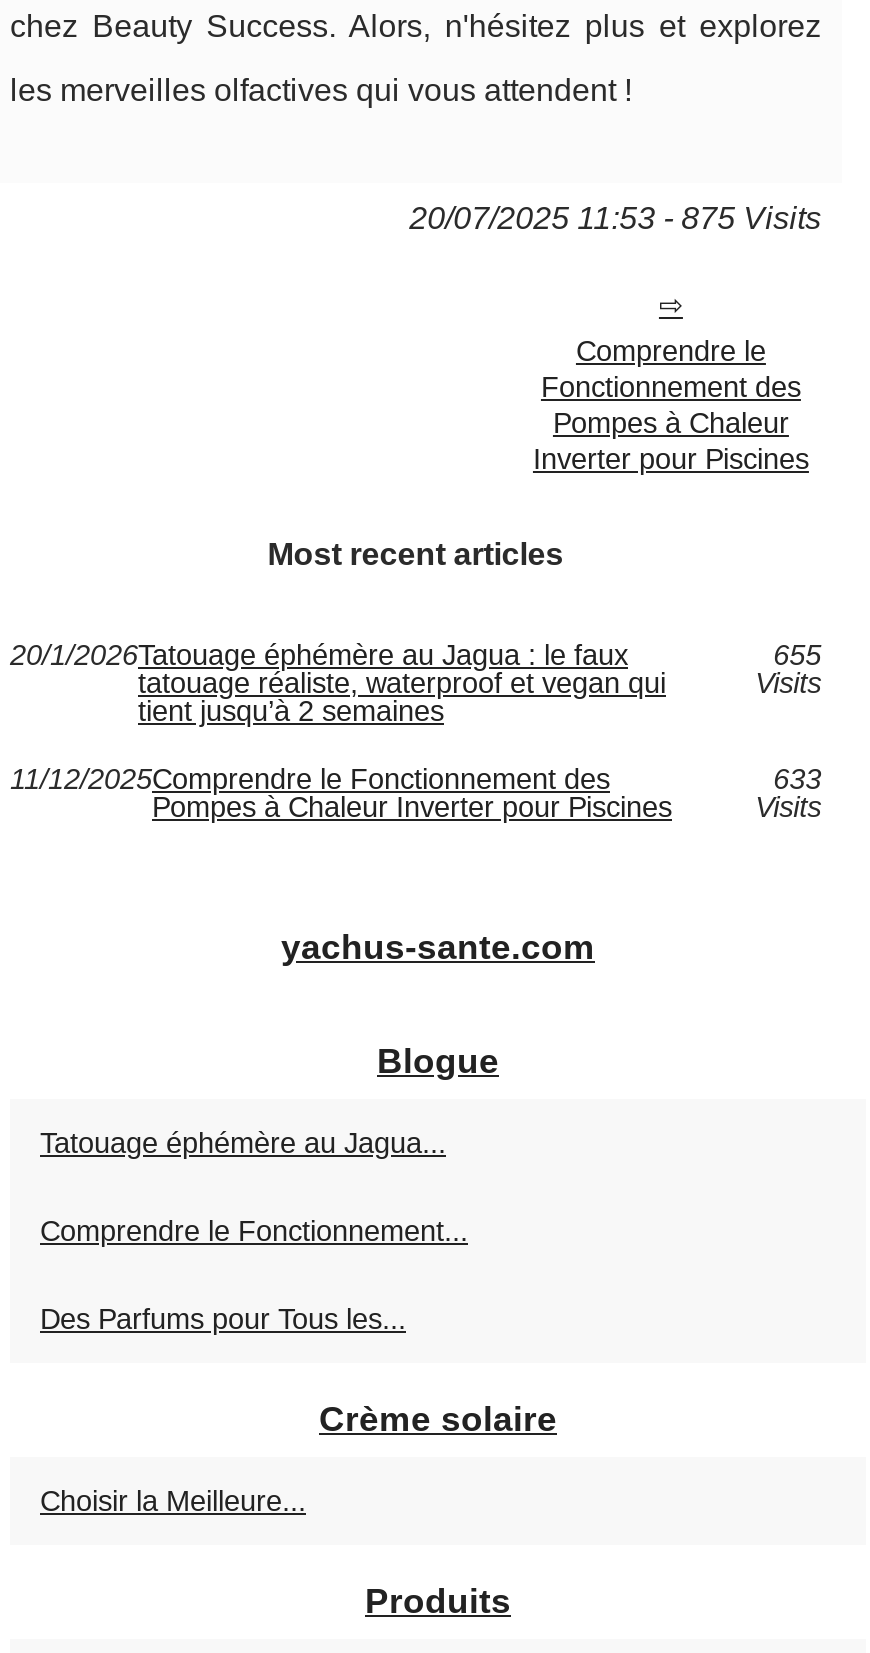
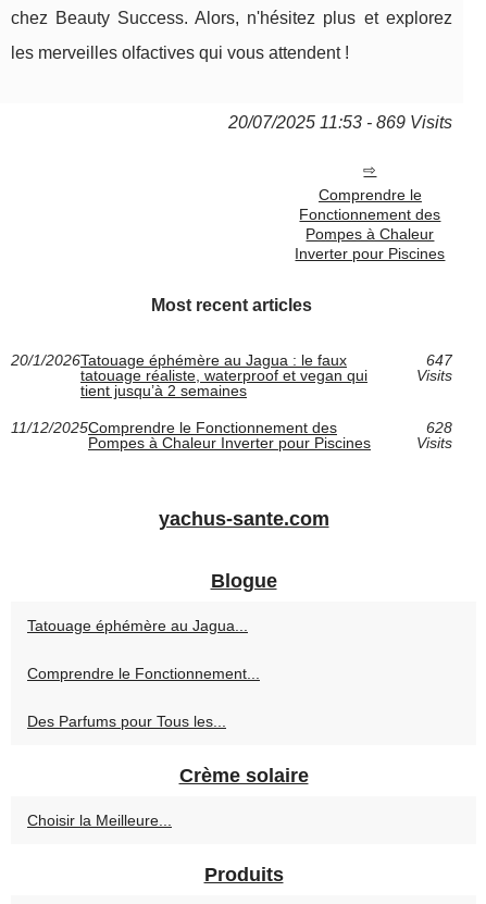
[409,202,821,236] 20/07/2025 11:53 - 875 Visits -> [228,113,452,132] 20/07/2025 11:53 - 869 Visits
[773,640,821,672] 655 -> [426,352,452,369] 647
[773,764,821,796] 633 -> [426,419,452,437] 628

